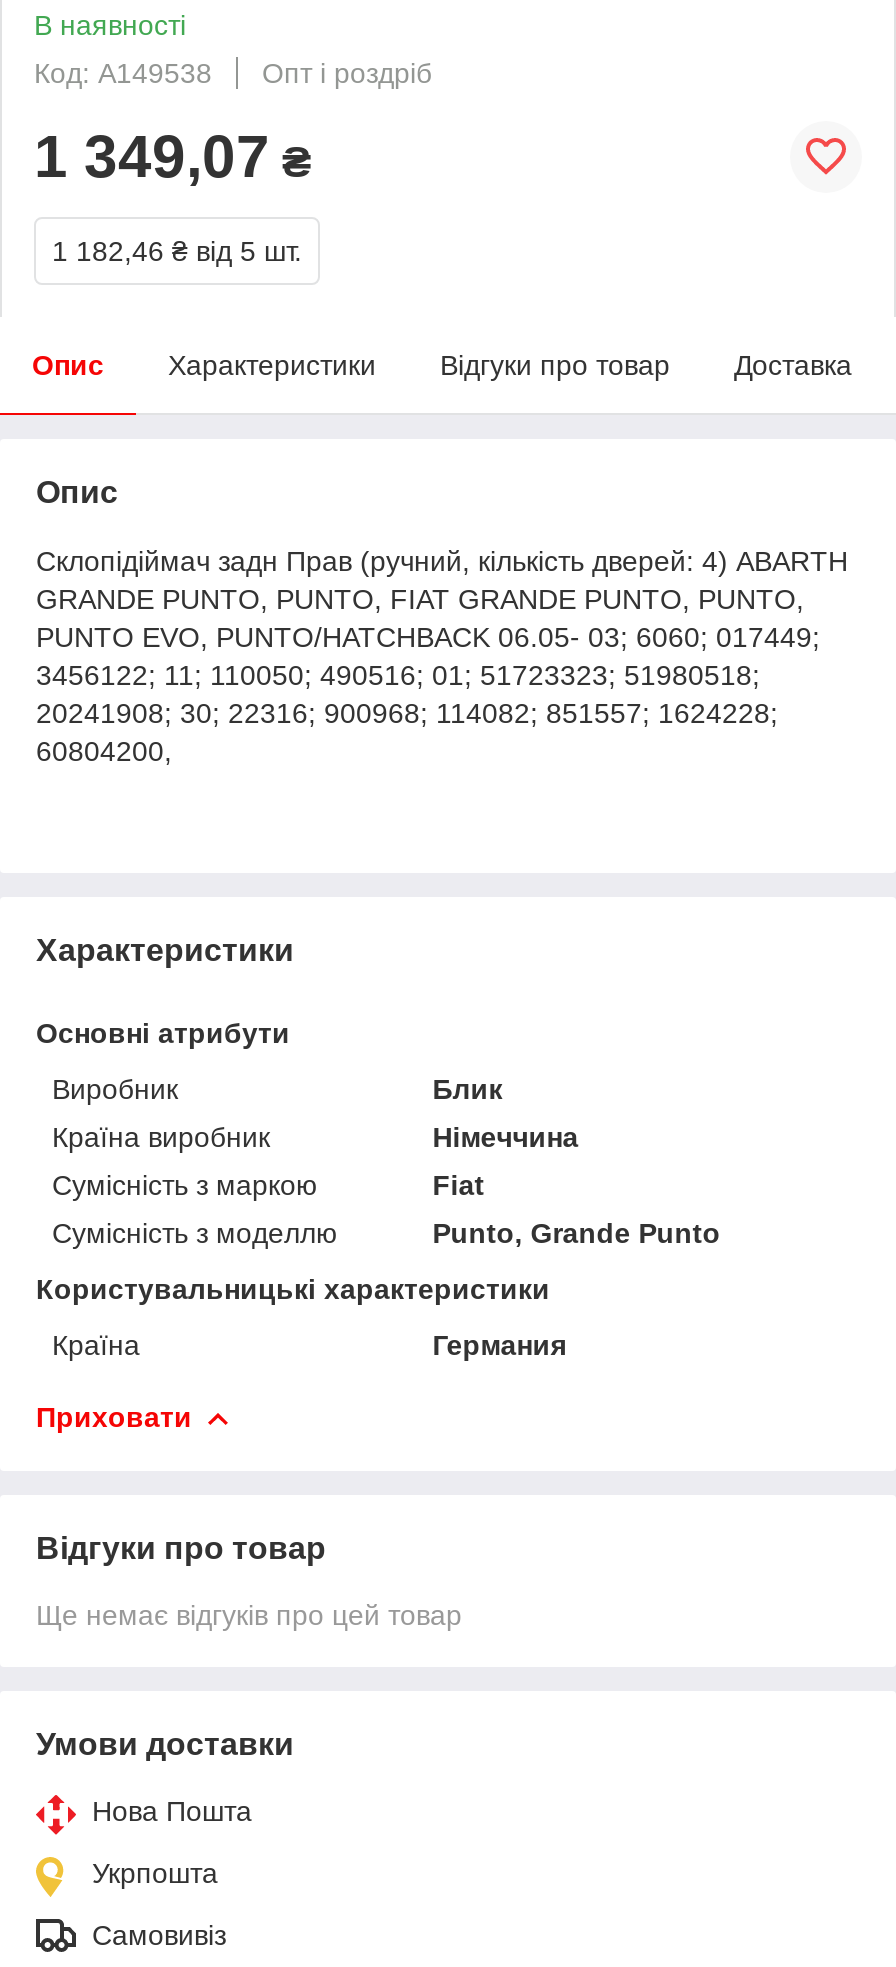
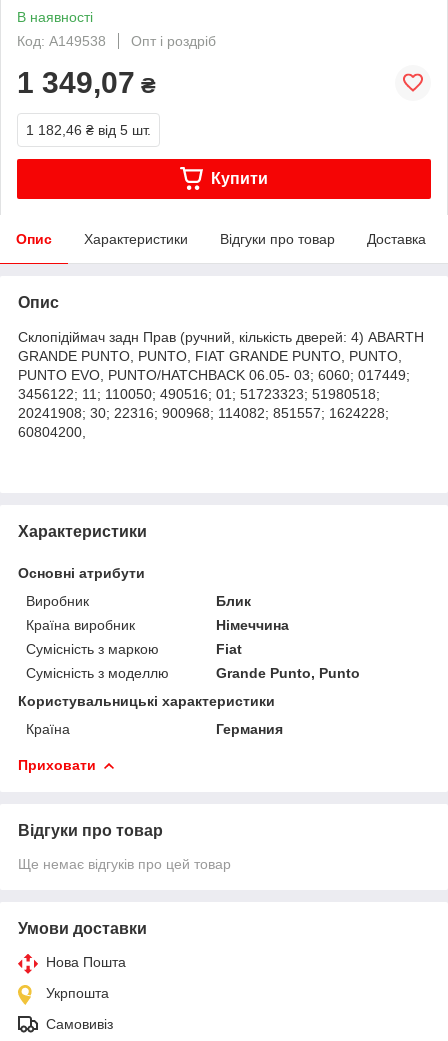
none -> [211,170,268,187] Купити
[432,1217,720,1249] Punto, Grande Punto -> [216,665,360,681] Grande Punto, Punto

